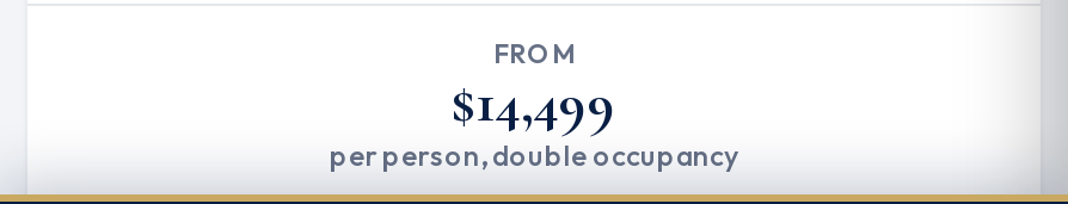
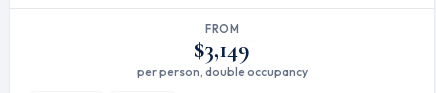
[452,68,616,137] $14,499 -> [194,35,250,64] $3,149

